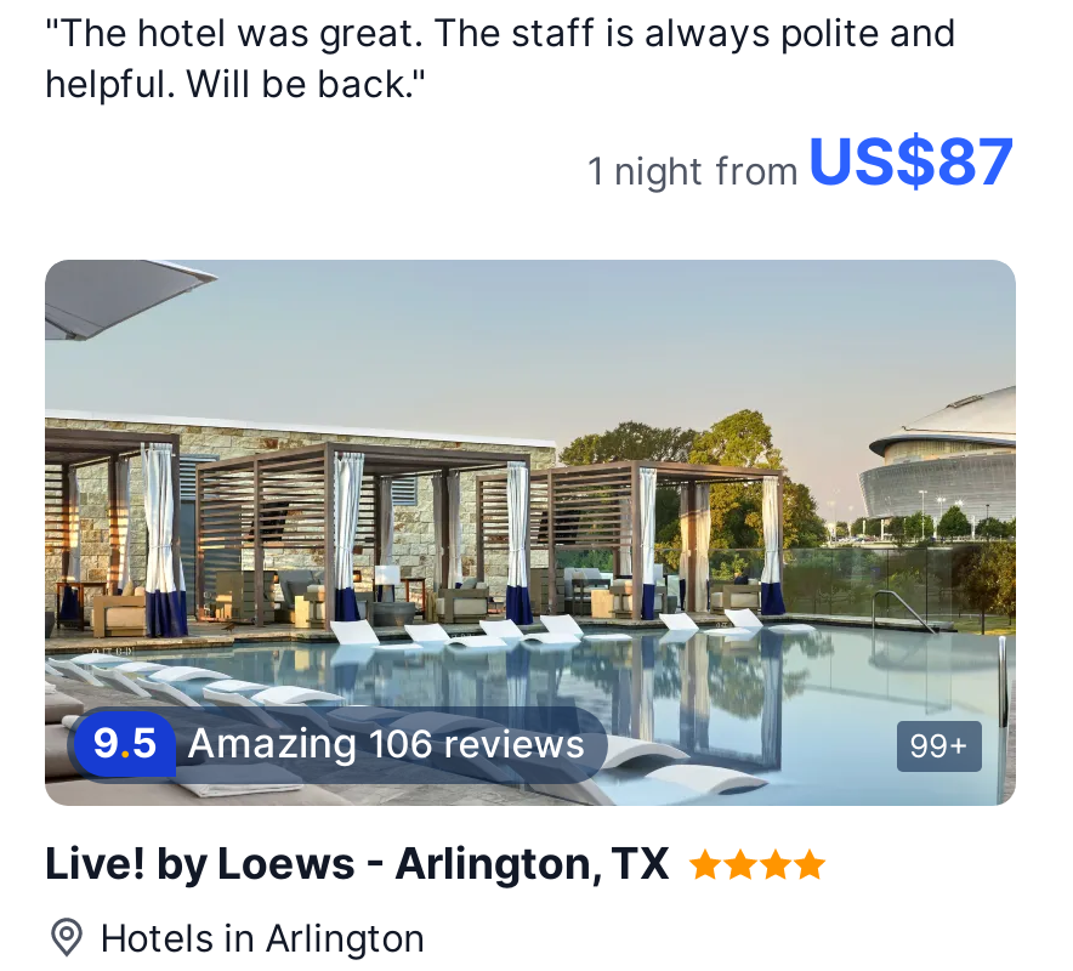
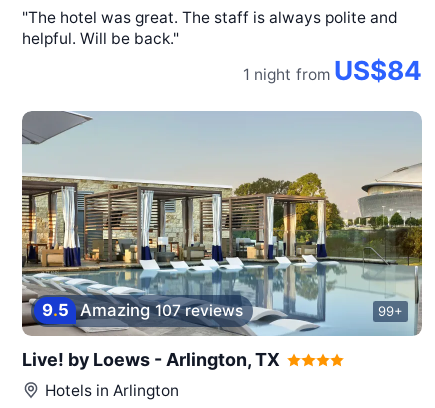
[587,124,1016,200] 1 night from US$87 -> [243,55,422,86] 1 night from US$84
[92,718,584,767] 9.5 Amazing 106 reviews -> [42,300,243,320] 9.5 Amazing 107 reviews

